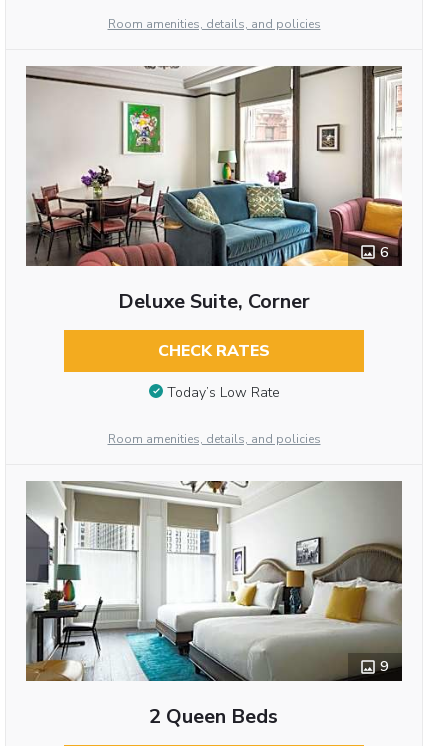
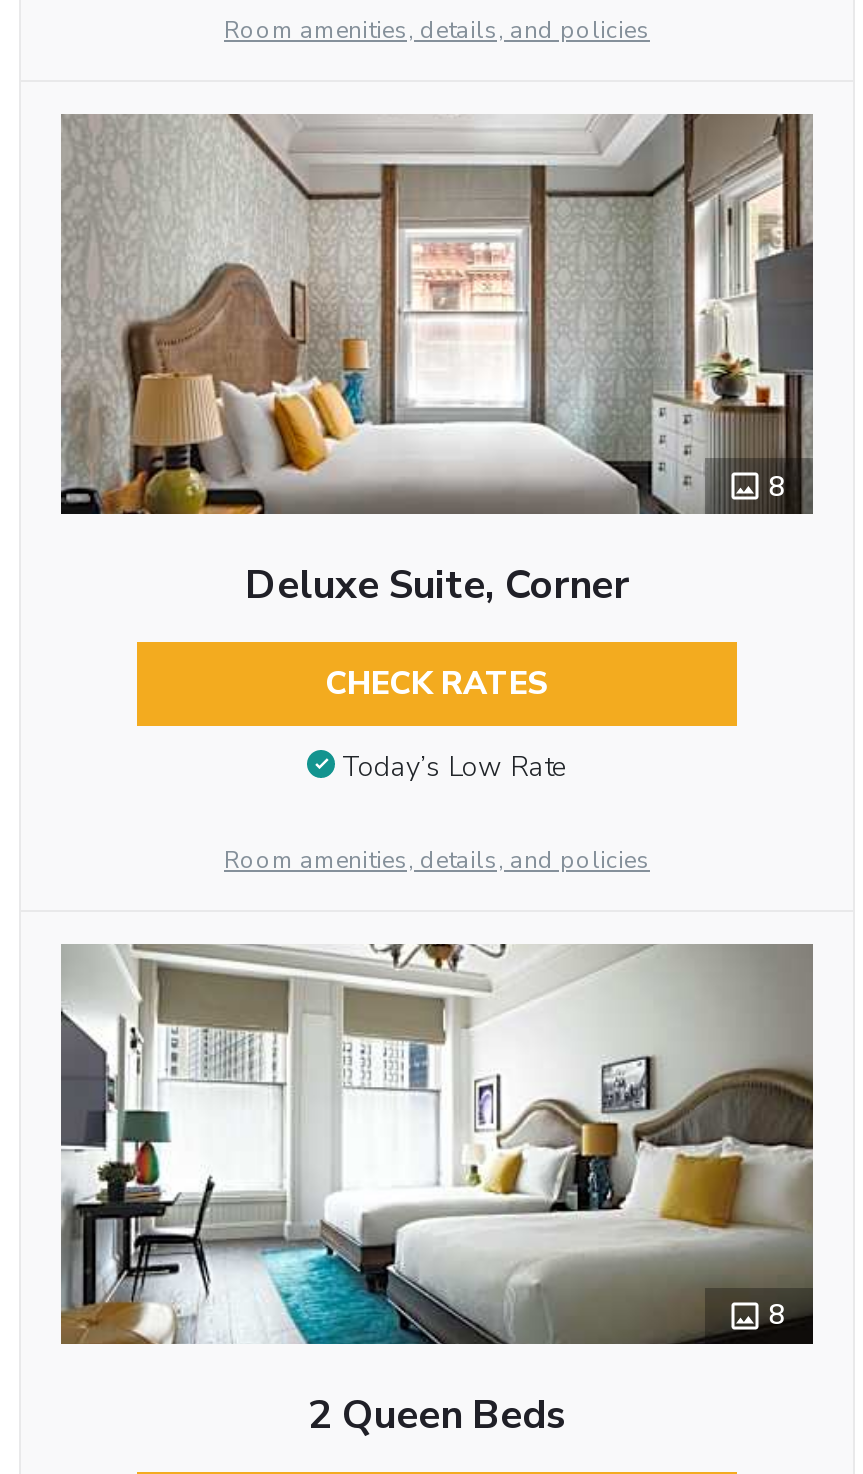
[26,66,403,267] [image] | 6 -> [61,114,815,516] [image] | 8
[380,657,388,676] 9 -> [769,1297,785,1335] 8

